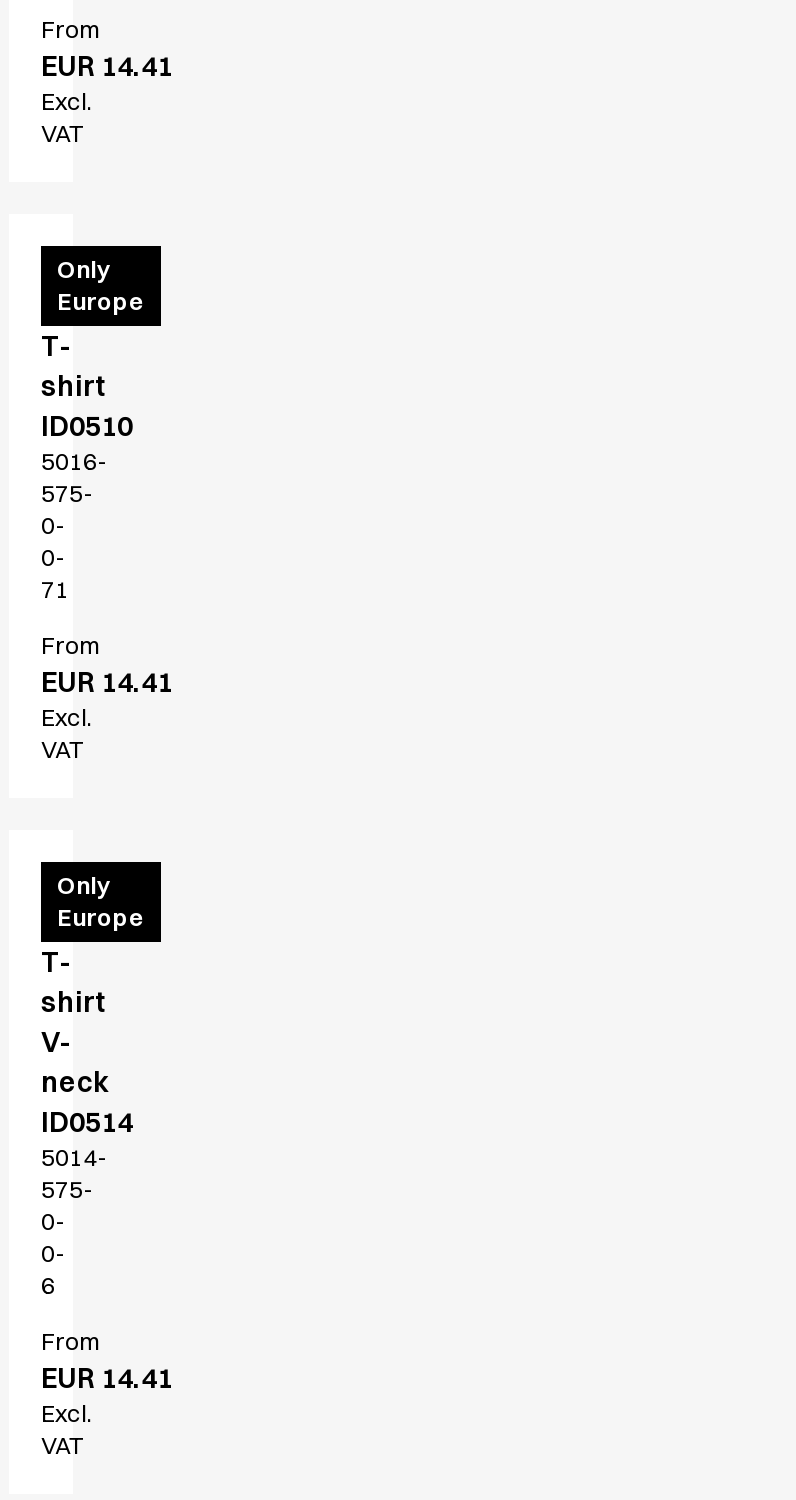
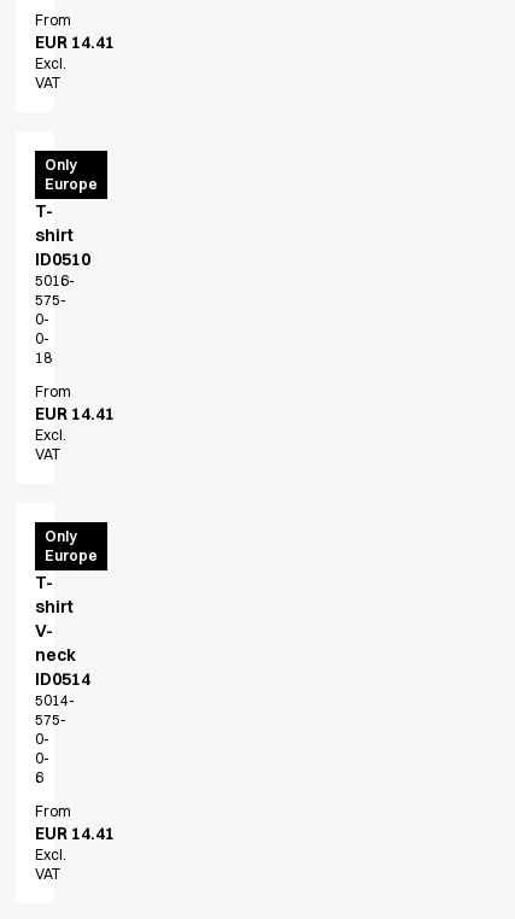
[41,574,69,604] 71 -> [35,349,52,367] 18

